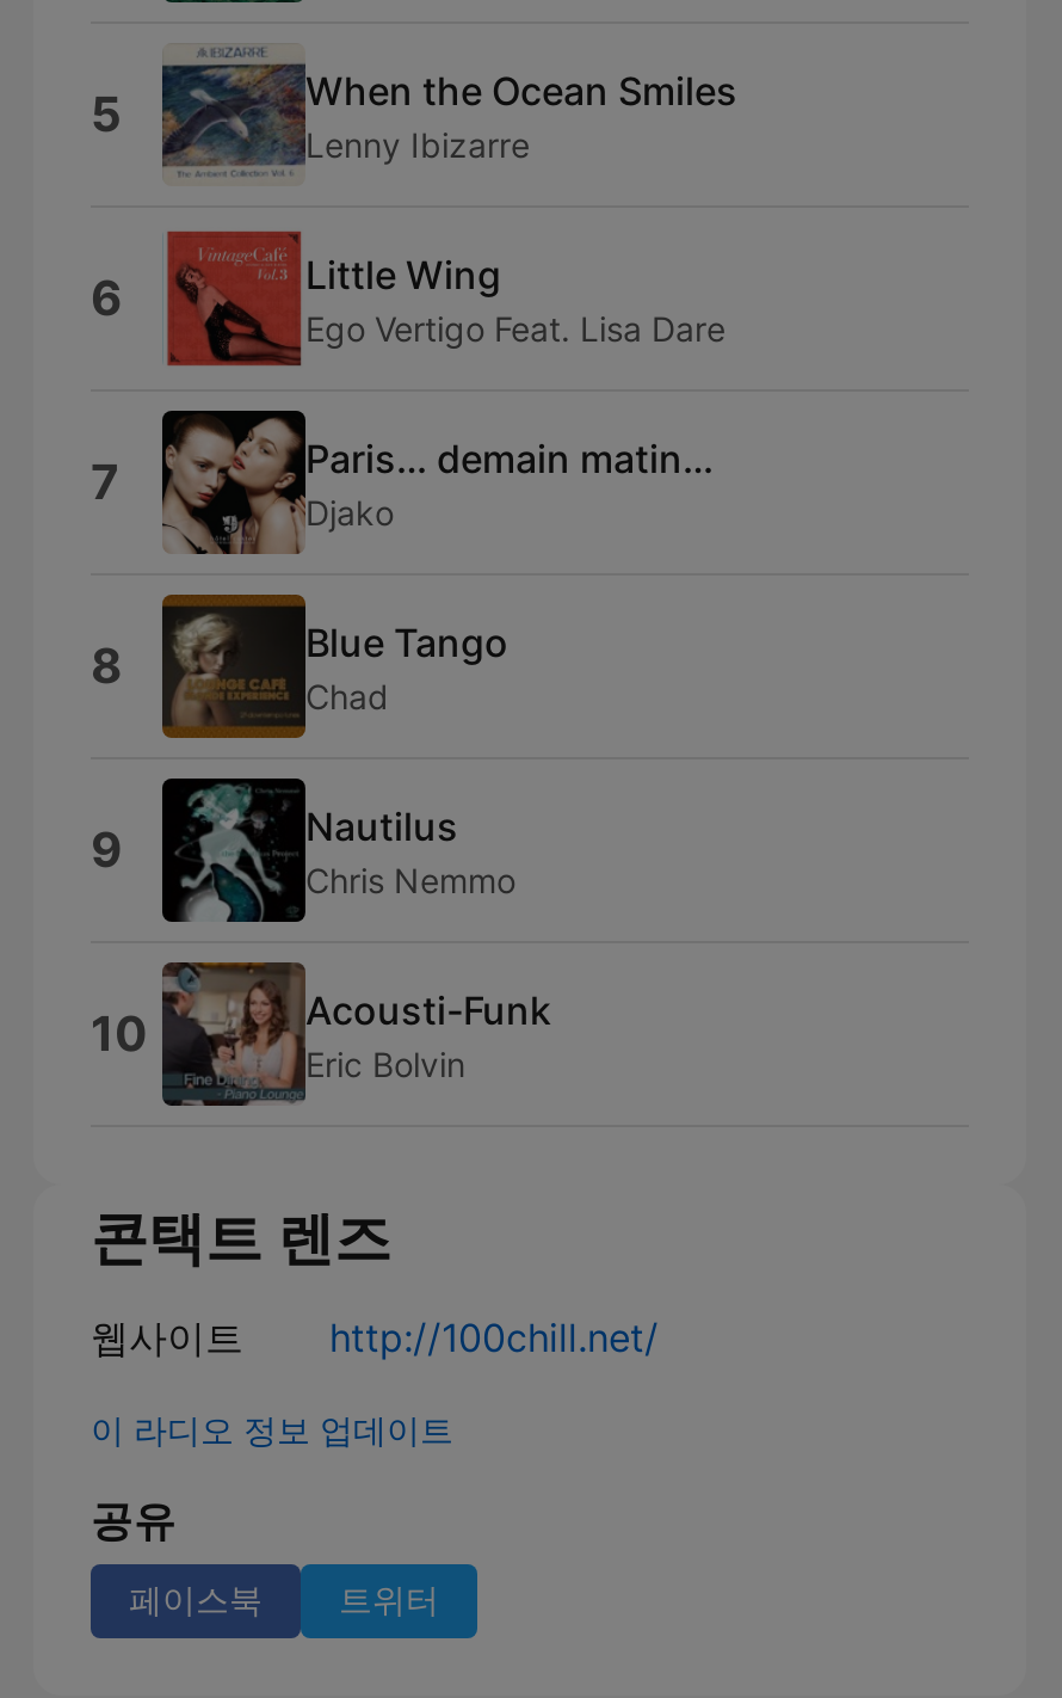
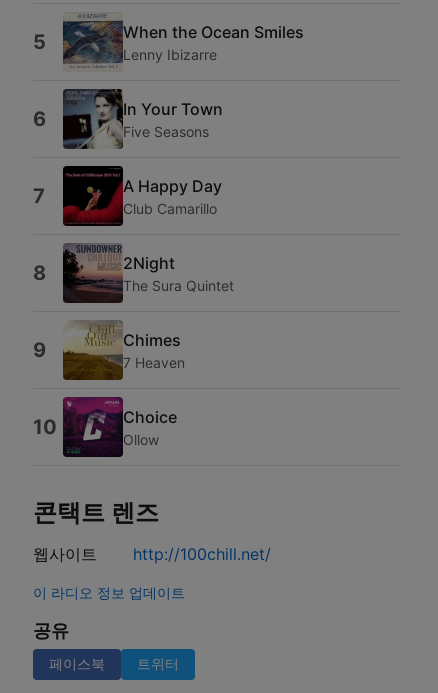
[162,227,726,370] [image] | Little Wing | Ego Vertigo Feat. Lisa Dare -> [62,88,223,150] [image] | In Your Town | Five Seasons
[160,413,714,556] [image] | Paris… demain matin… | Djako -> [62,167,222,227] [image] | A Happy Day | Club Camarillo
[160,592,508,740] [image] | Blue Tango | Chad -> [63,243,234,304] [image] | 2Night | The Sura Quintet
[160,776,515,924] [image] | Nautilus | Chris Nemmo -> [62,320,185,381] [image] | Chimes | 7 Heaven
[162,960,551,1108] [image] | Acousti-Funk | Eric Bolvin -> [63,396,177,458] [image] | Choice | Ollow

